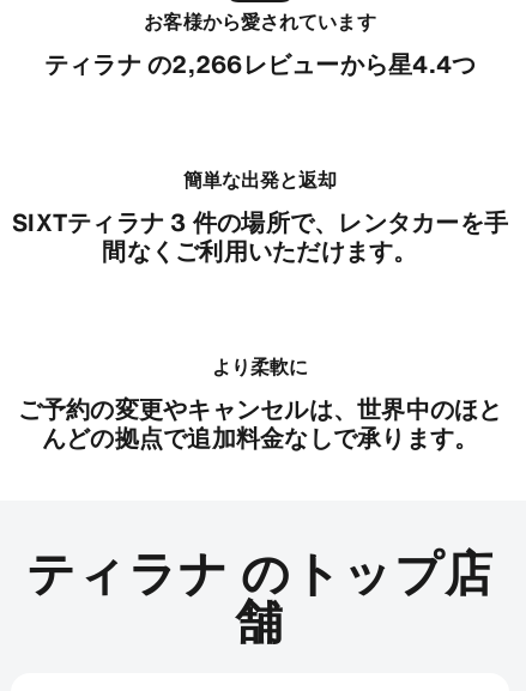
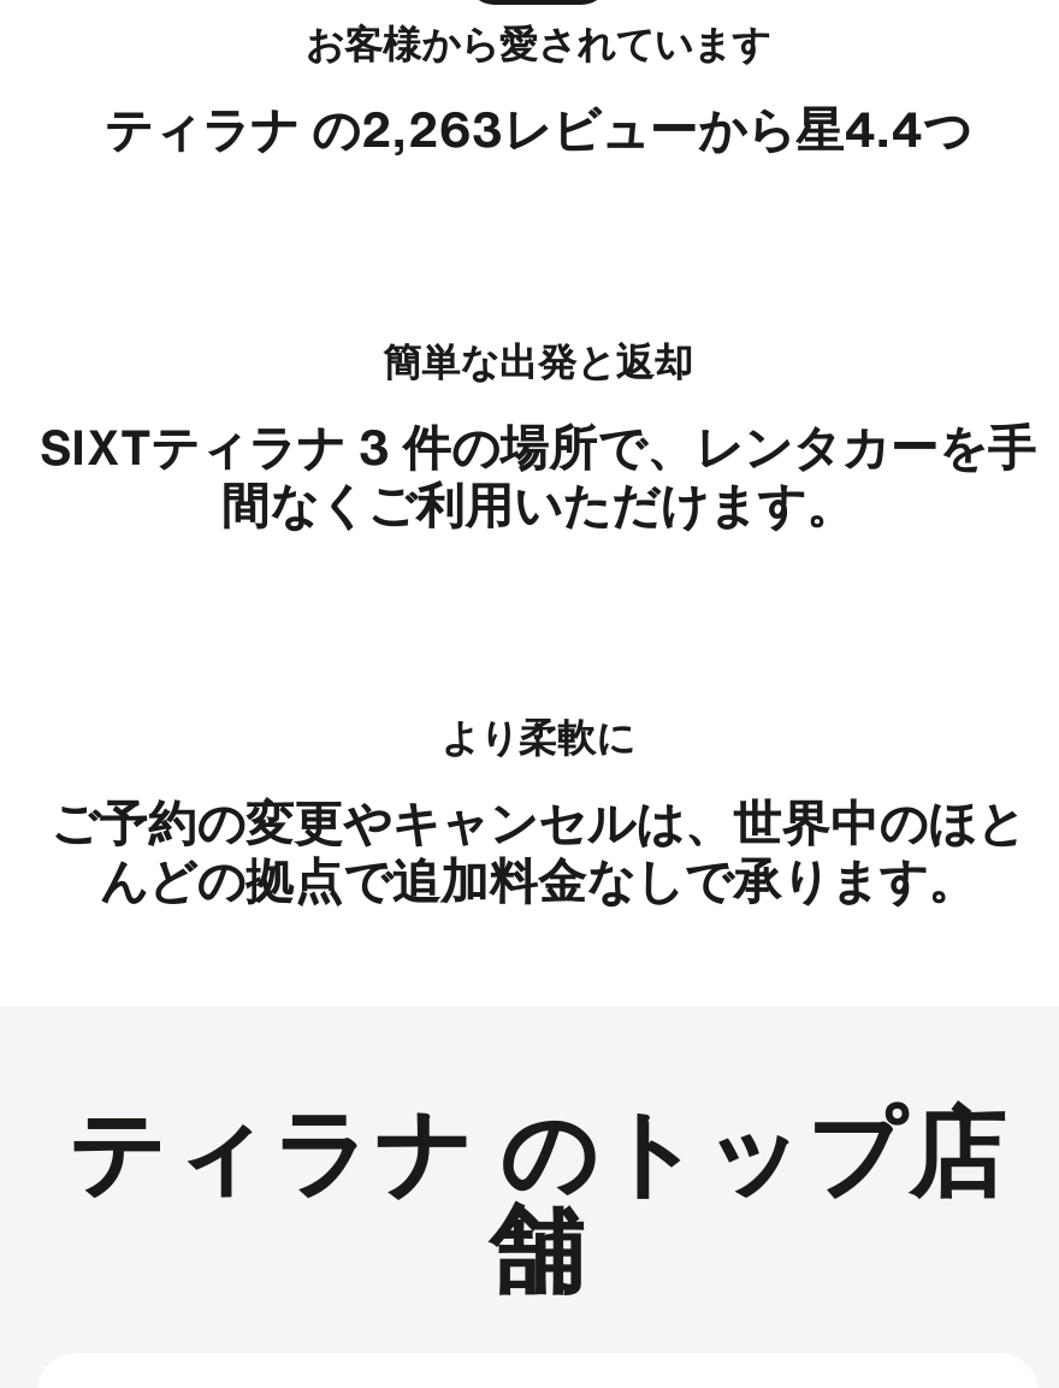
[44,47,476,81] ティラナ の2,266レビューから星4.4つ -> [104,94,972,164] ティラナ の2,263レビューから星4.4つ

